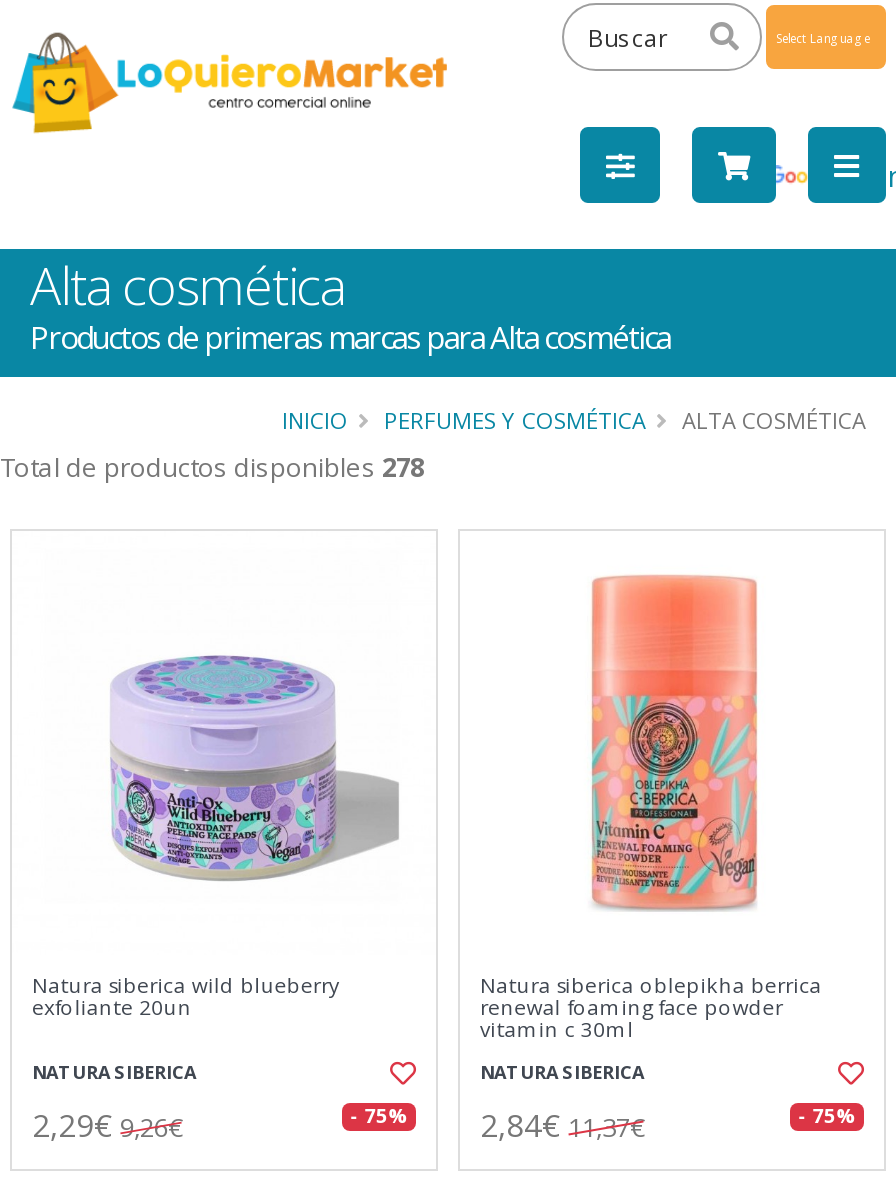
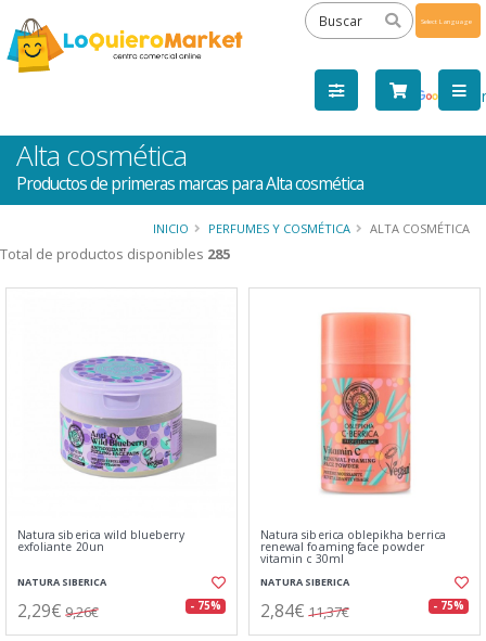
[0,449,424,485] Total de productos disponibles 278 -> [0,244,230,264] Total de productos disponibles 285

